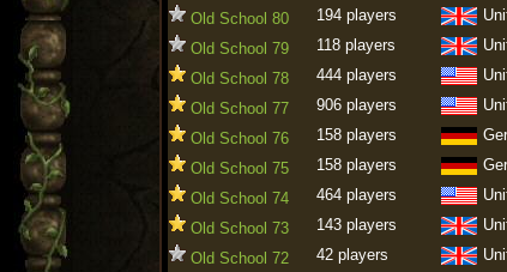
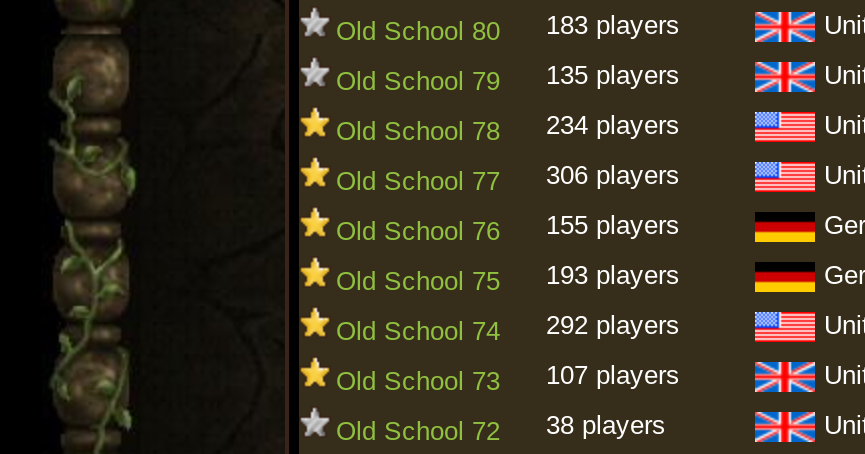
[190,6,396,28] Old School 80 194 players -> [336,10,680,46] Old School 80 183 players
[190,36,395,58] Old School 79 118 players -> [336,60,680,96] Old School 79 135 players
[190,66,396,87] Old School 78 444 players -> [336,110,680,146] Old School 78 234 players
[190,96,396,117] Old School 77 906 players -> [336,160,680,196] Old School 77 306 players
[190,126,396,147] Old School 76 158 players -> [336,210,680,246] Old School 76 155 players
[190,156,396,177] Old School 75 158 players -> [336,260,680,296] Old School 75 193 players
[190,186,396,207] Old School 74 464 players -> [336,310,680,346] Old School 74 292 players
[190,216,396,237] Old School 73 143 players -> [336,360,680,396] Old School 73 107 players
[190,246,388,267] Old School 72 42 players -> [336,410,666,446] Old School 72 38 players

